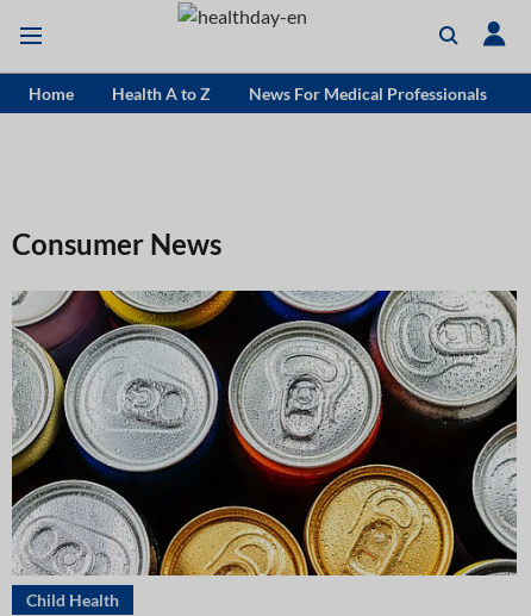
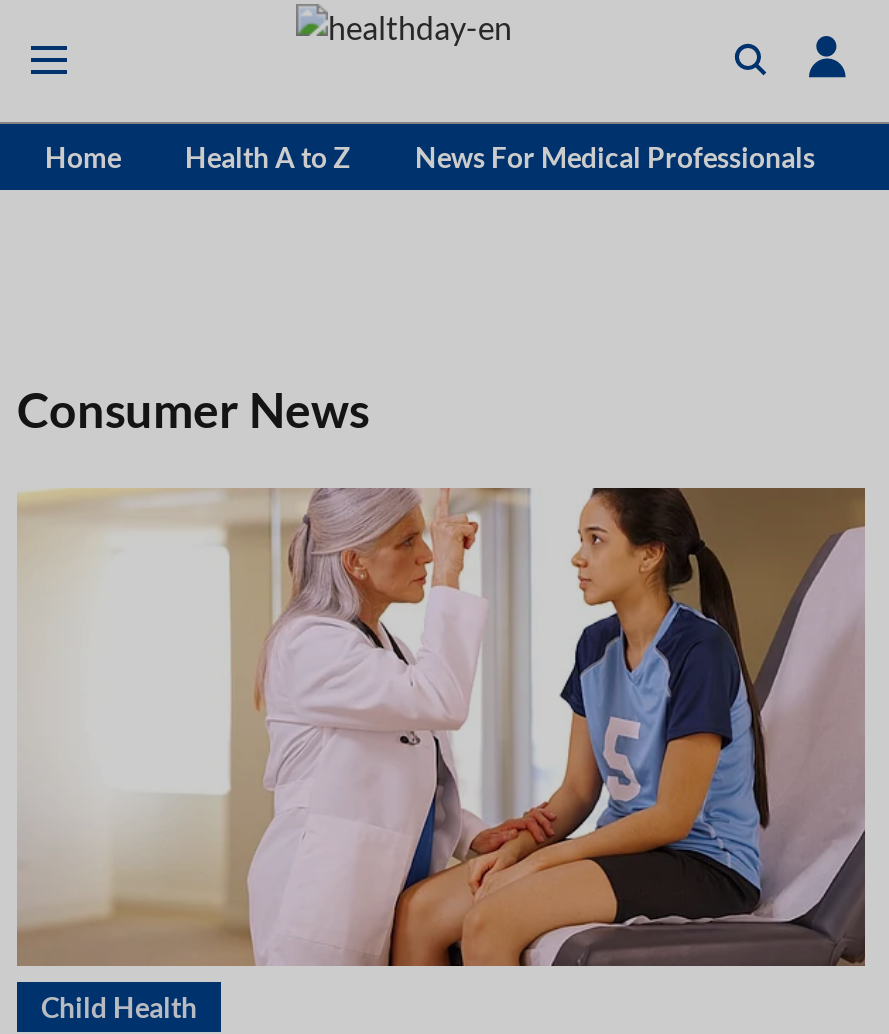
[11,290,518,577] [image] -> [15,486,867,968] [image]

